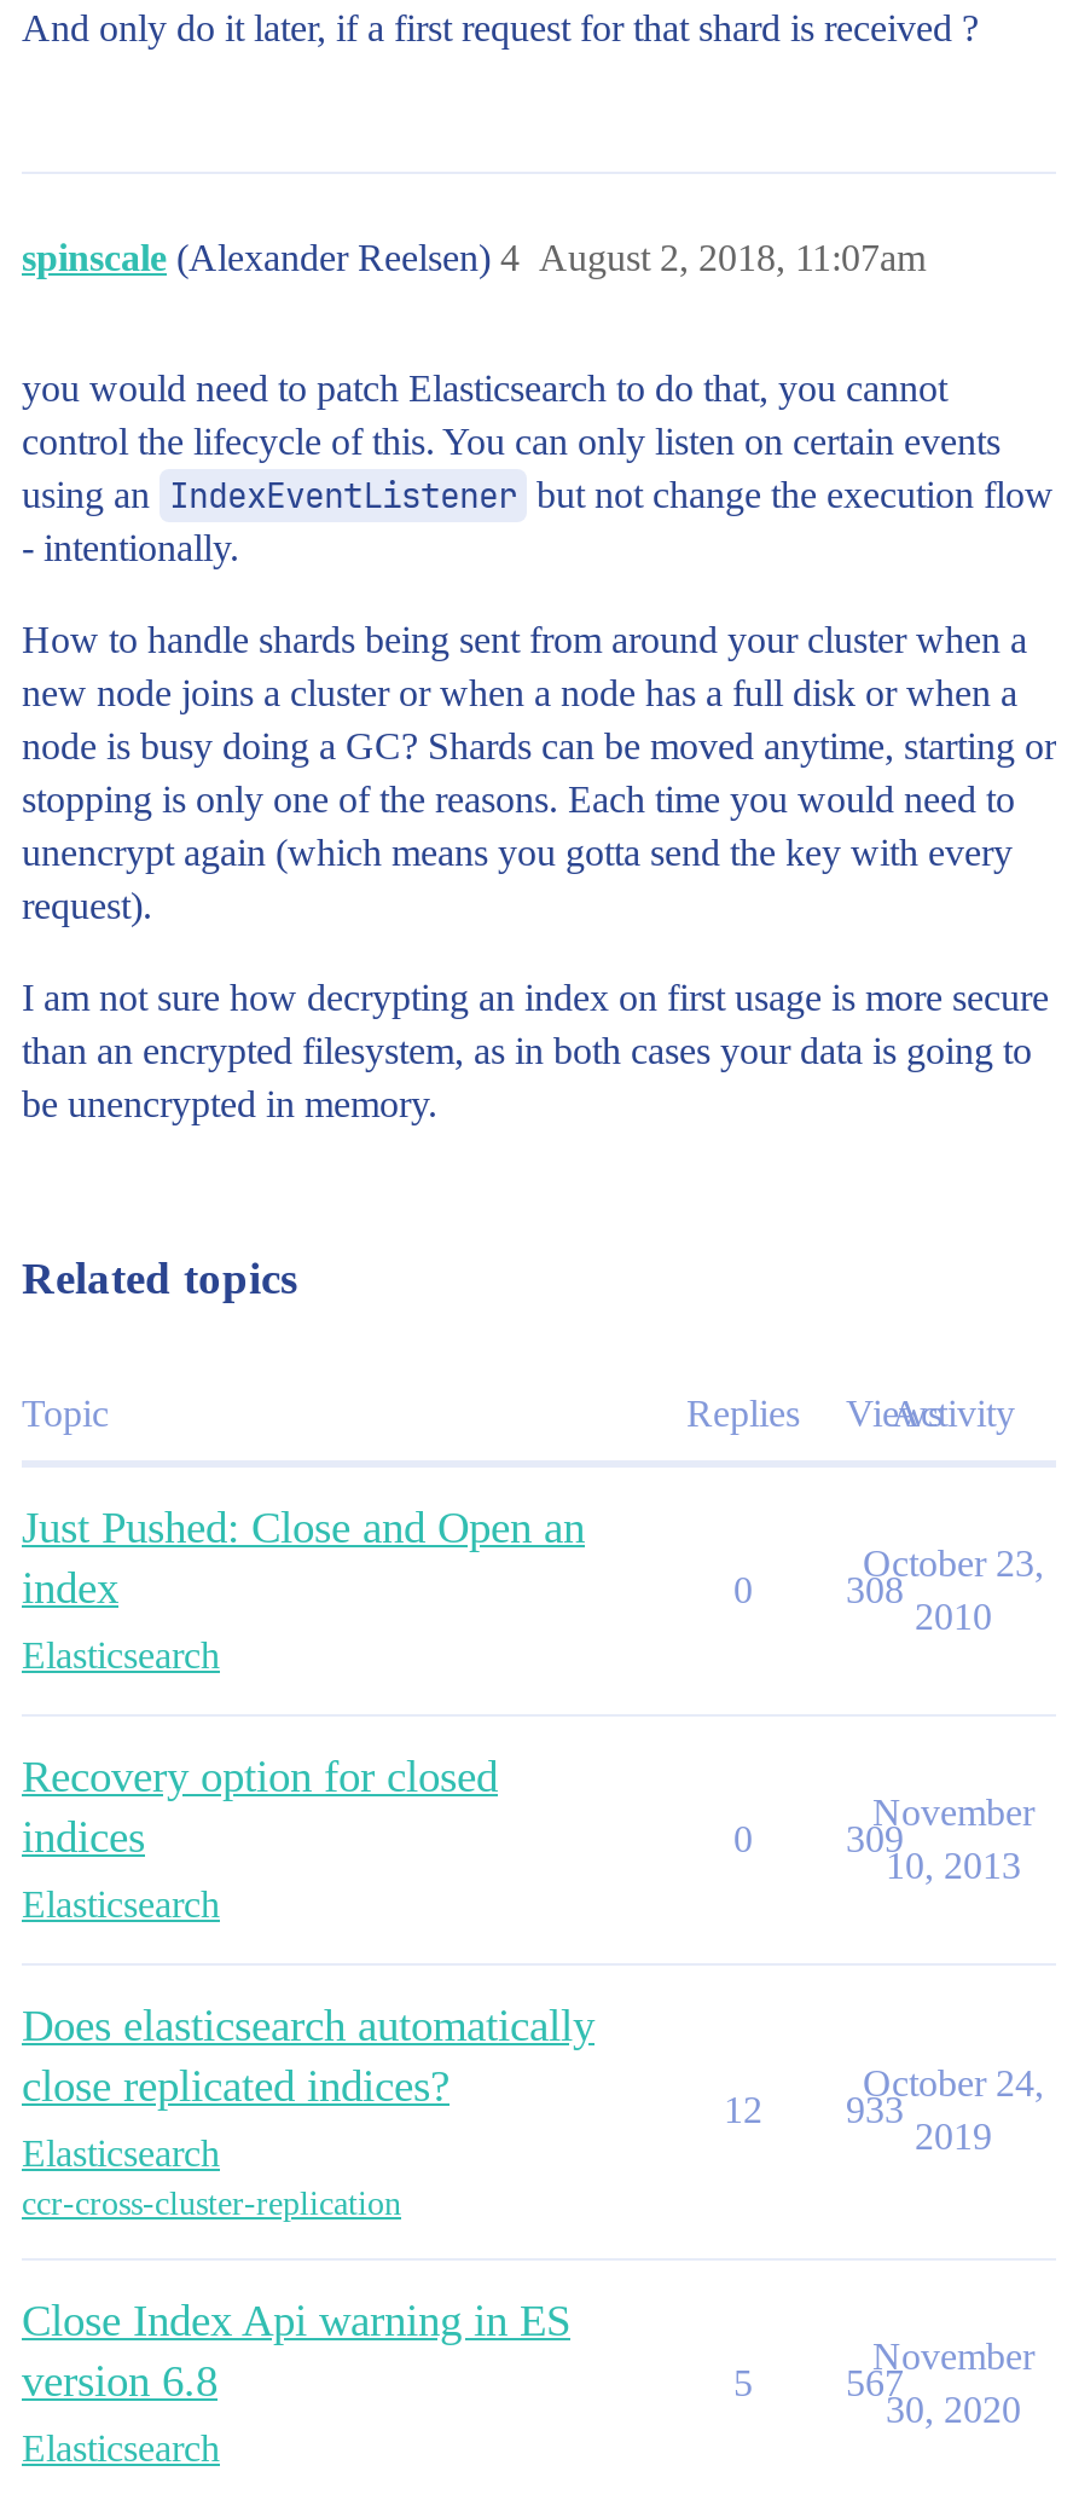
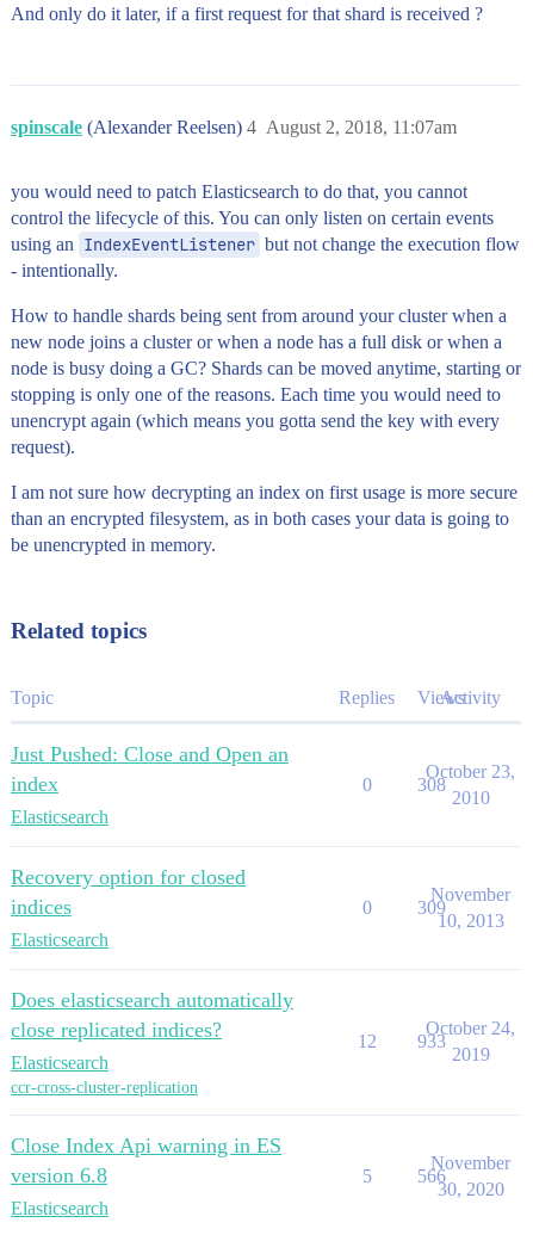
[846,2362,904,2403] 567 -> [417,1166,446,1186] 566

